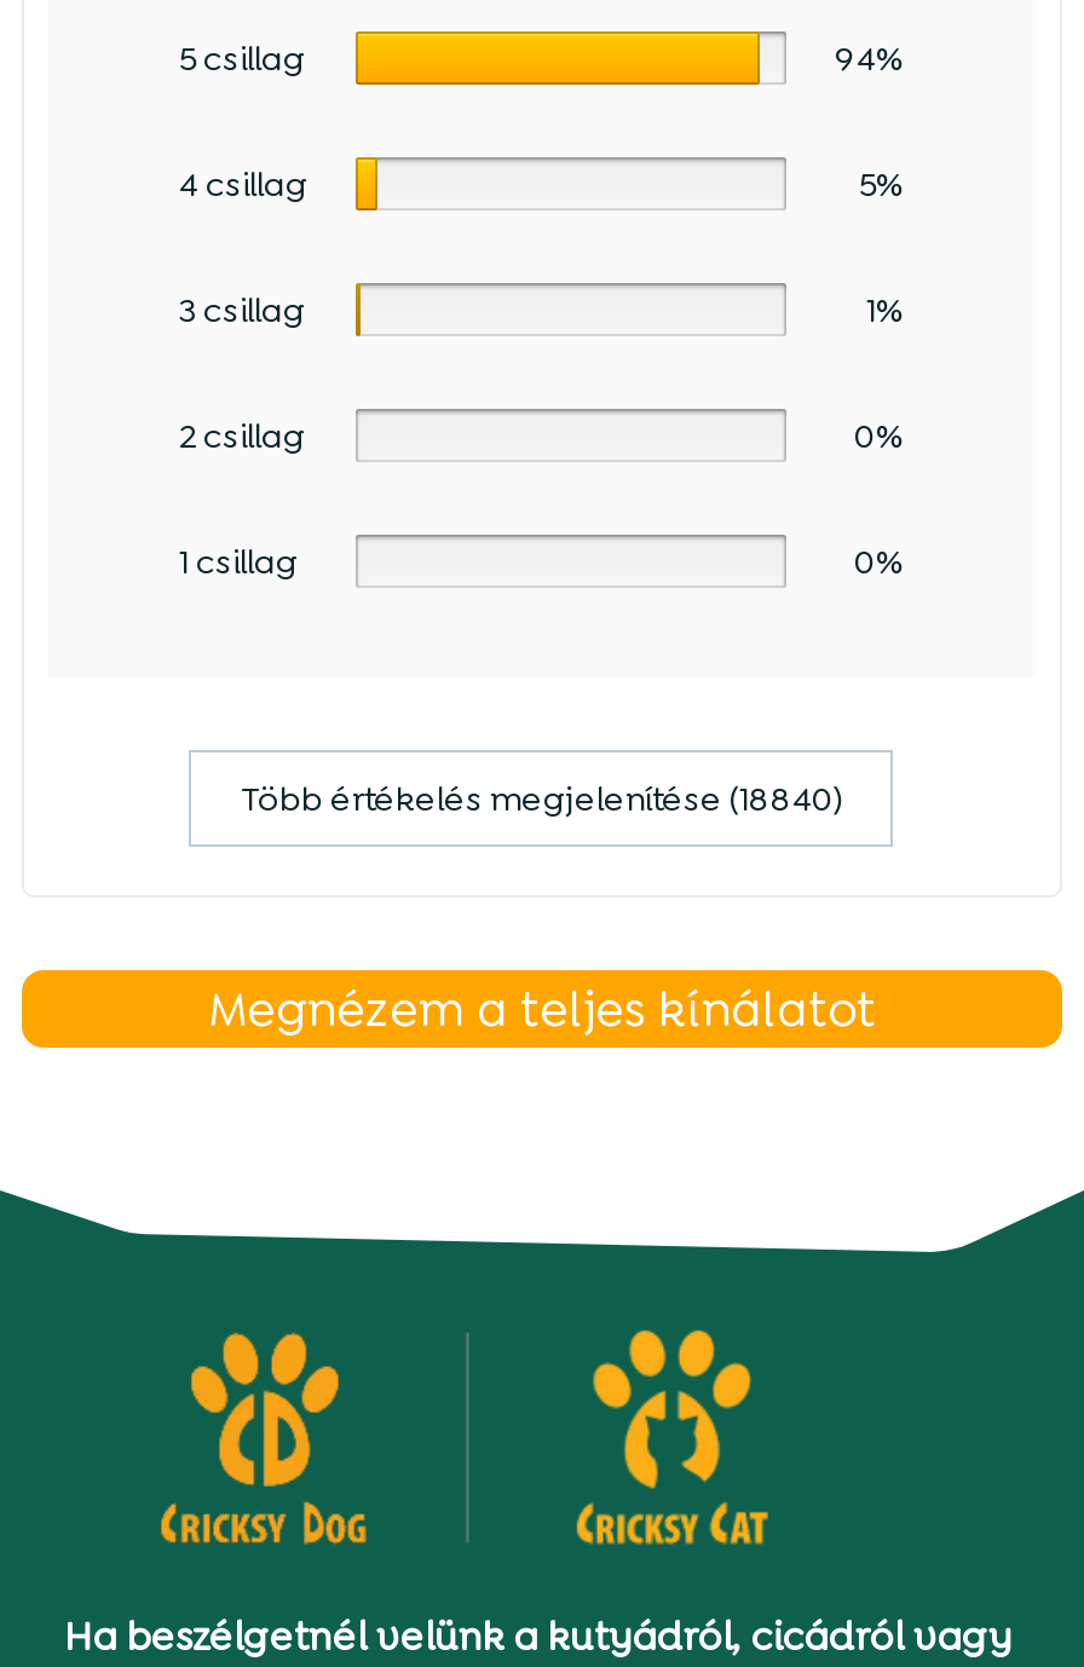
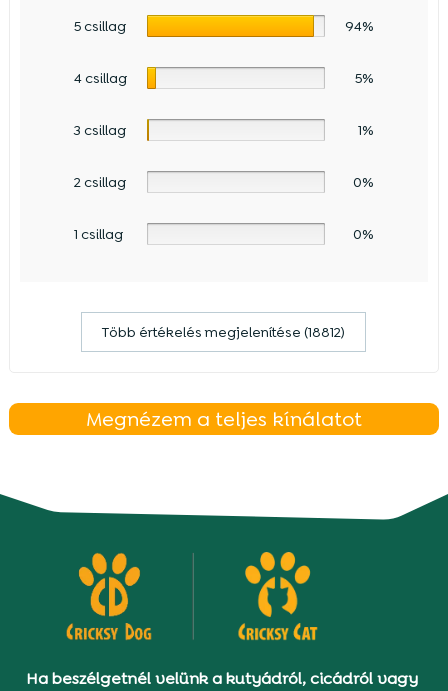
[241,775,843,819] Több értékelés megjelenítése (18840) -> [102,322,345,340] Több értékelés megjelenítése (18812)

